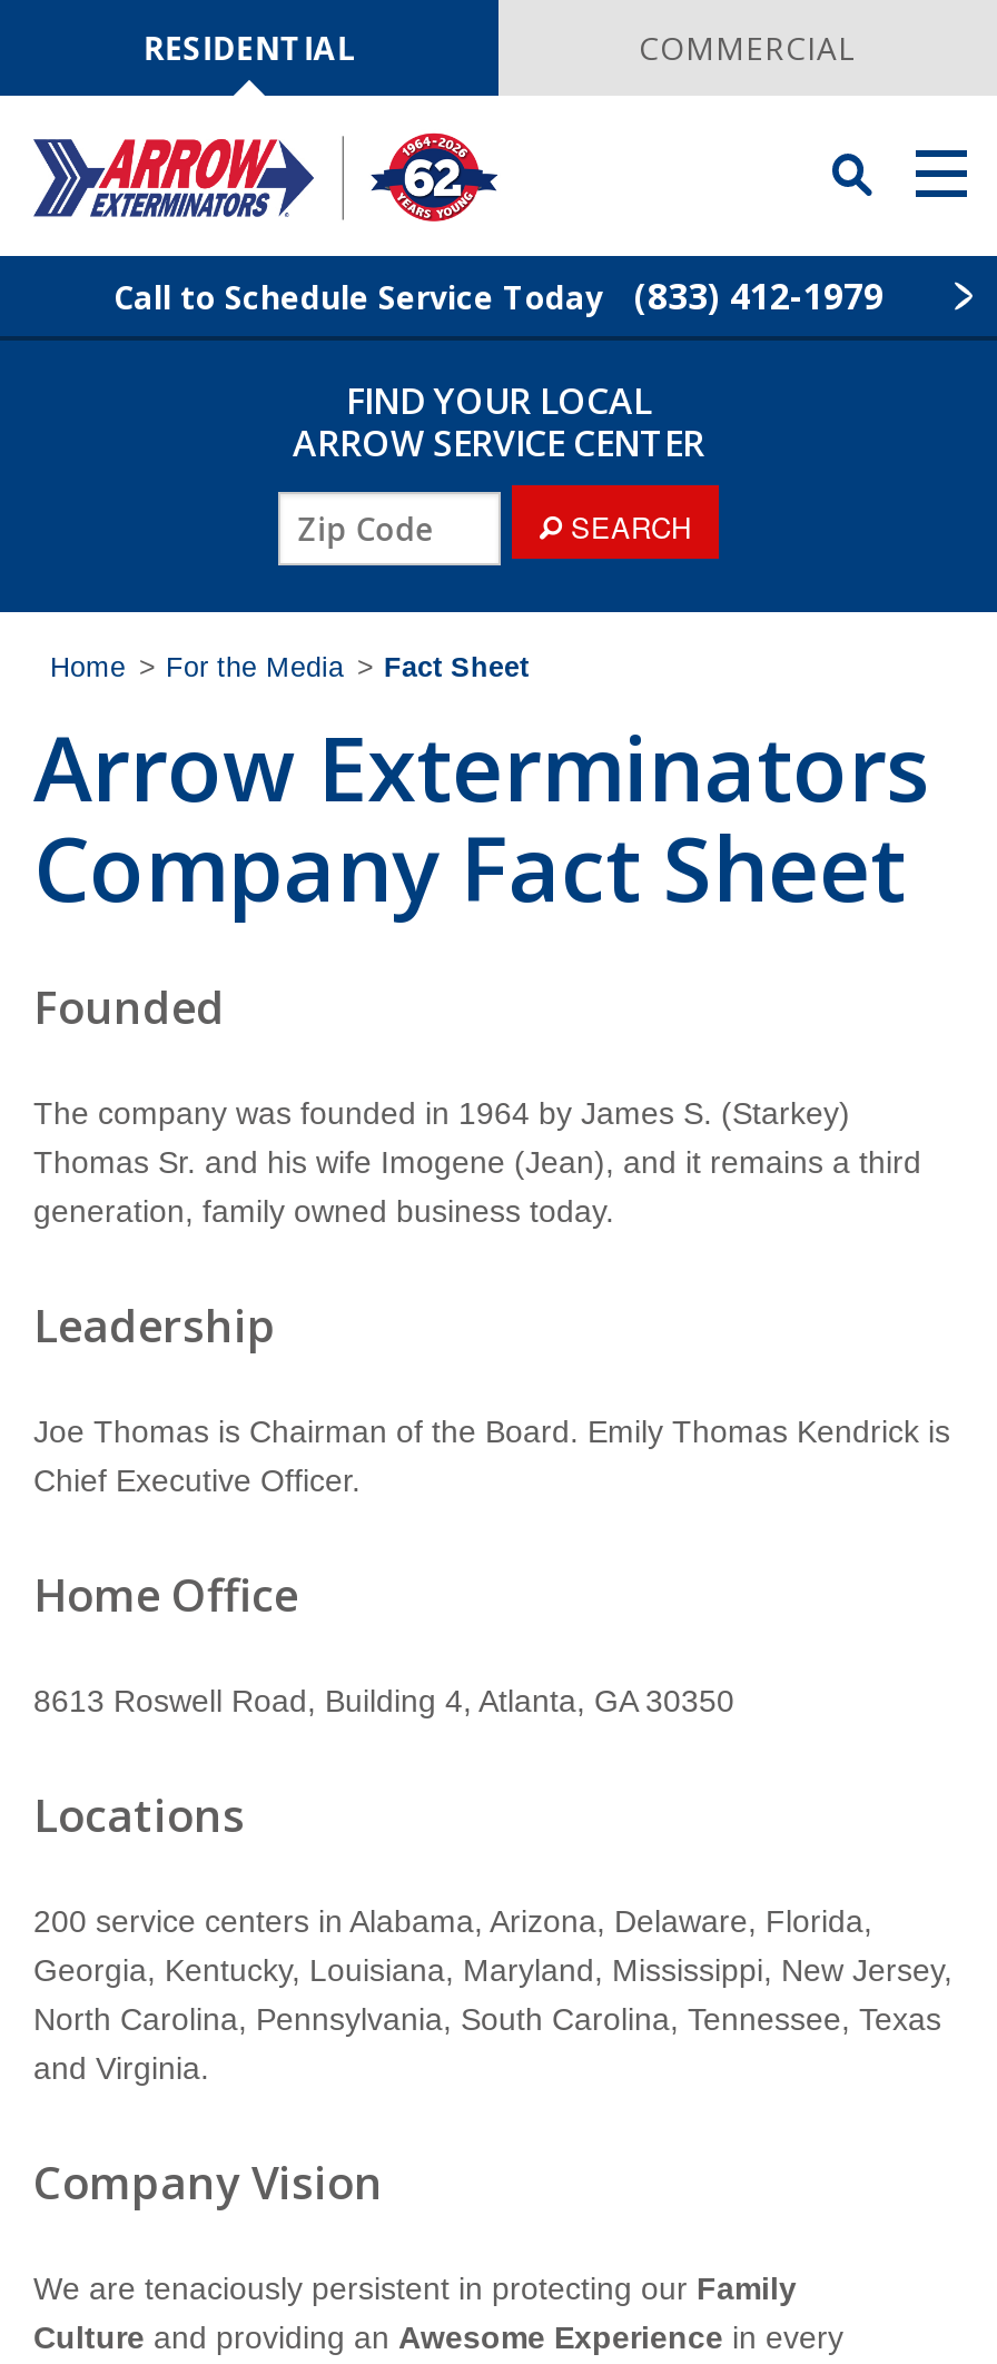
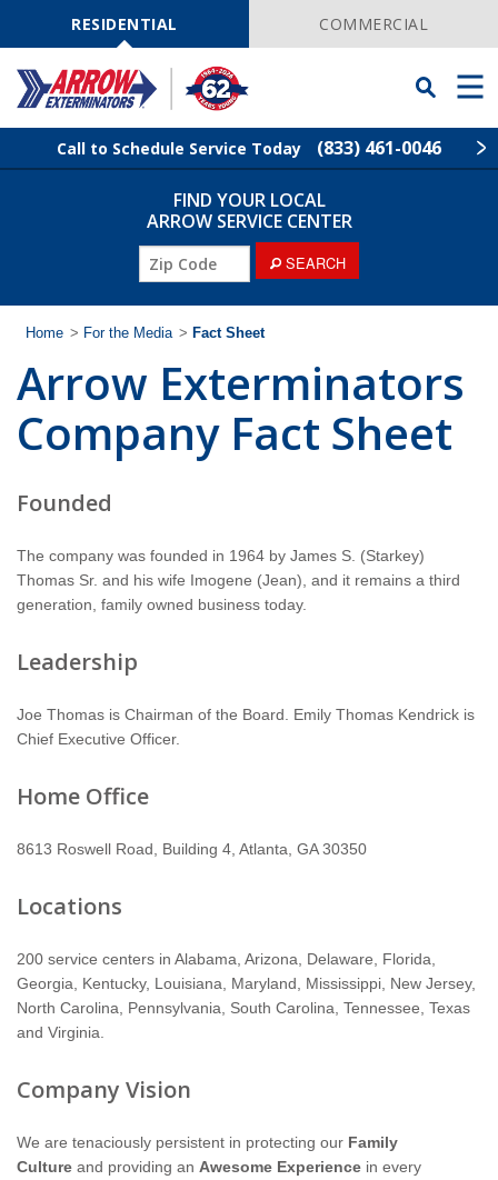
[113,272,884,321] Call to Schedule Service Today (833) 412-1979 -> [57,136,441,160] Call to Schedule Service Today (833) 461-0046

